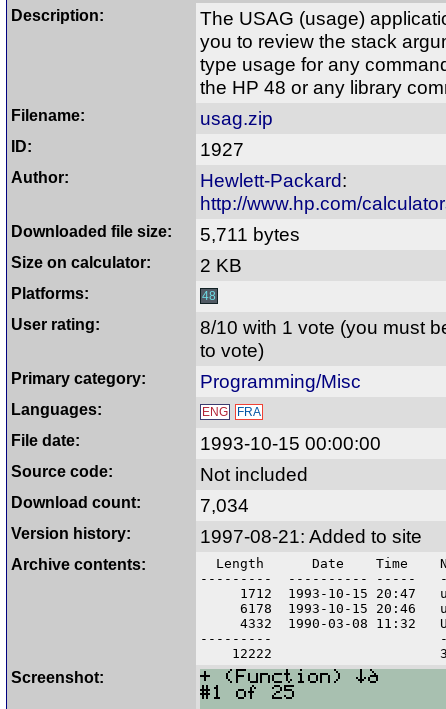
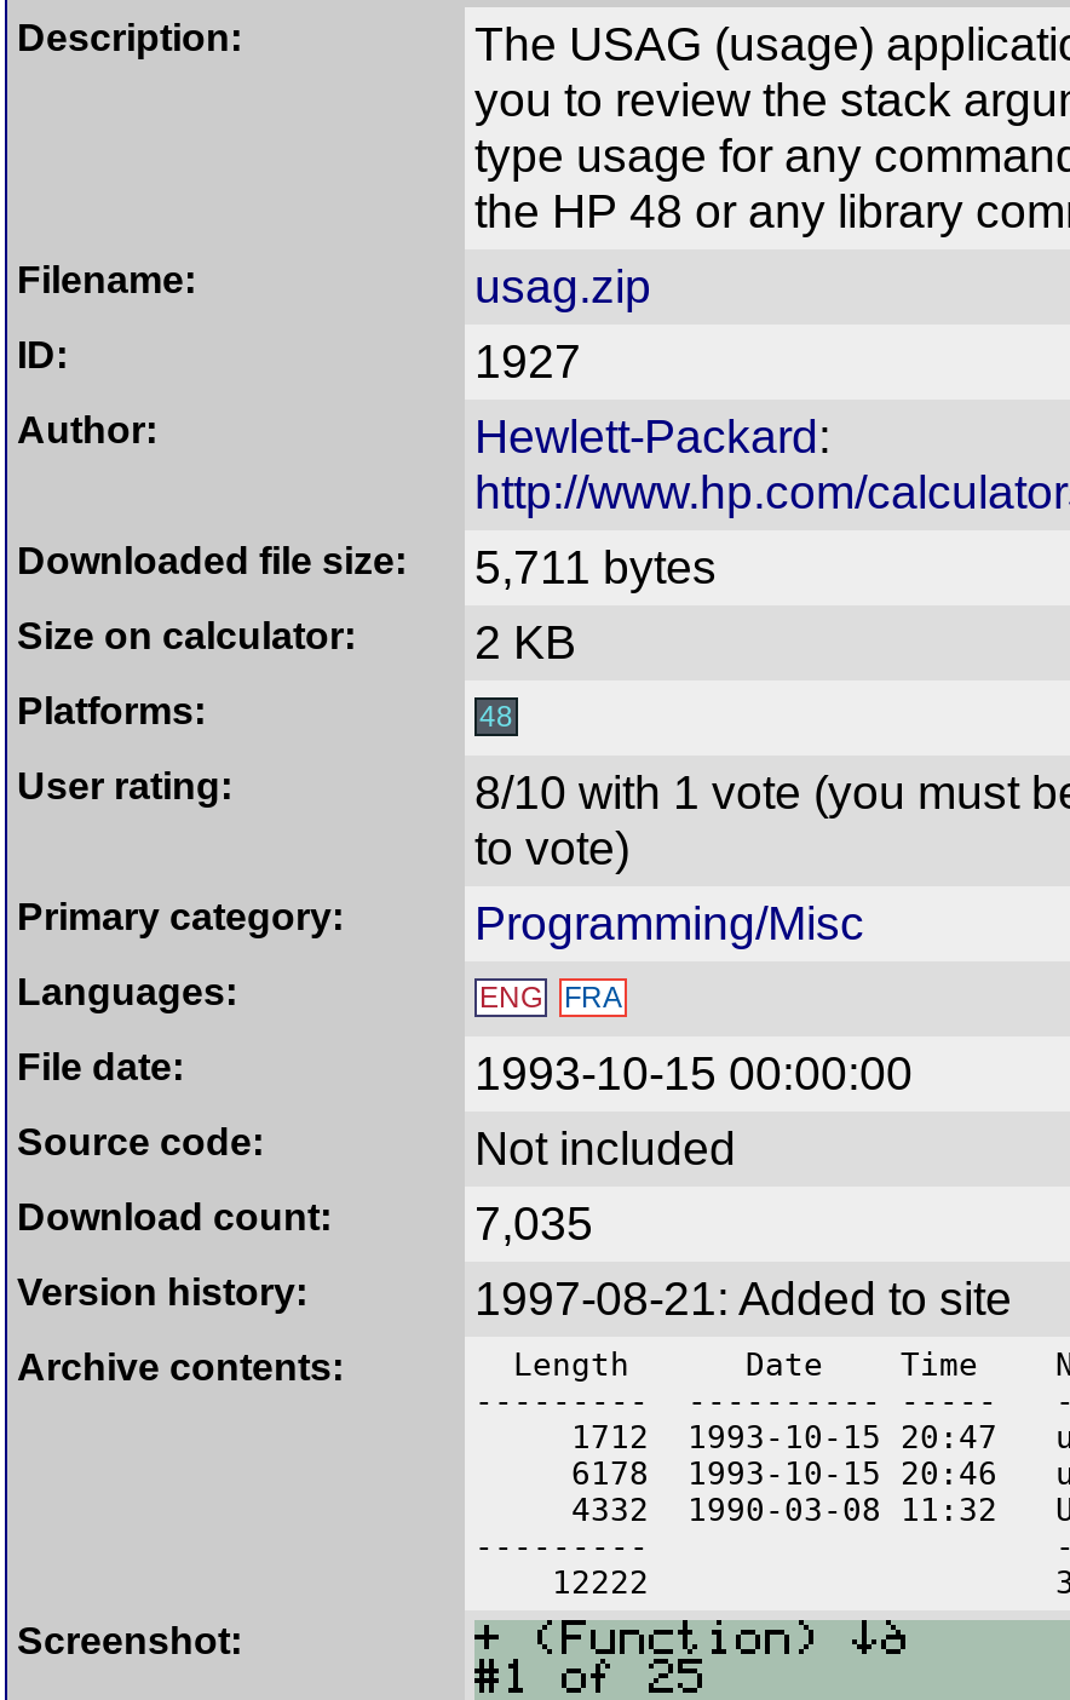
[200,494,249,516] 7,034 -> [474,1196,593,1250] 7,035

